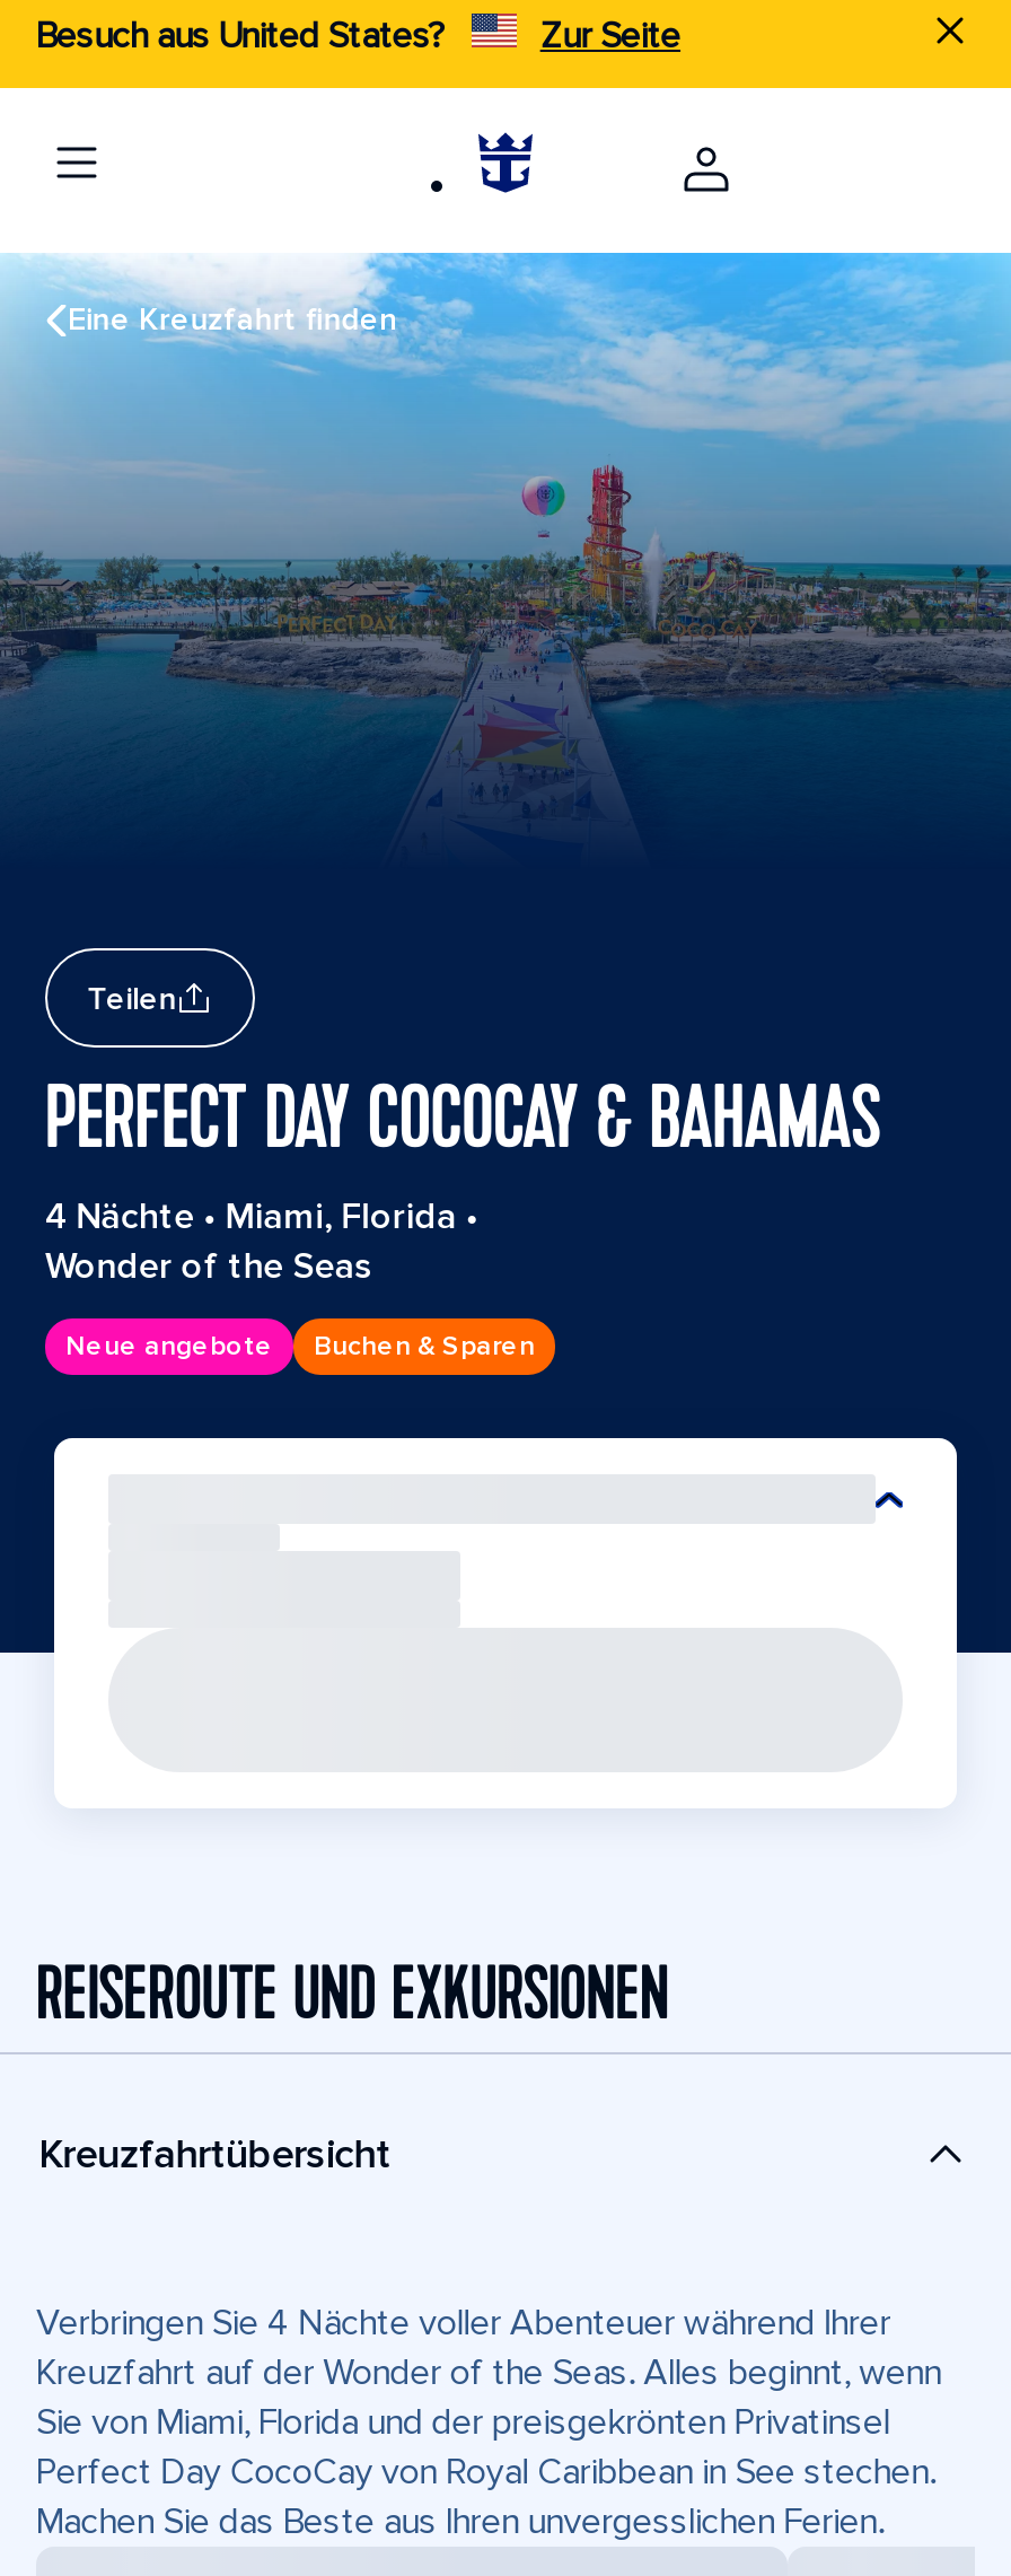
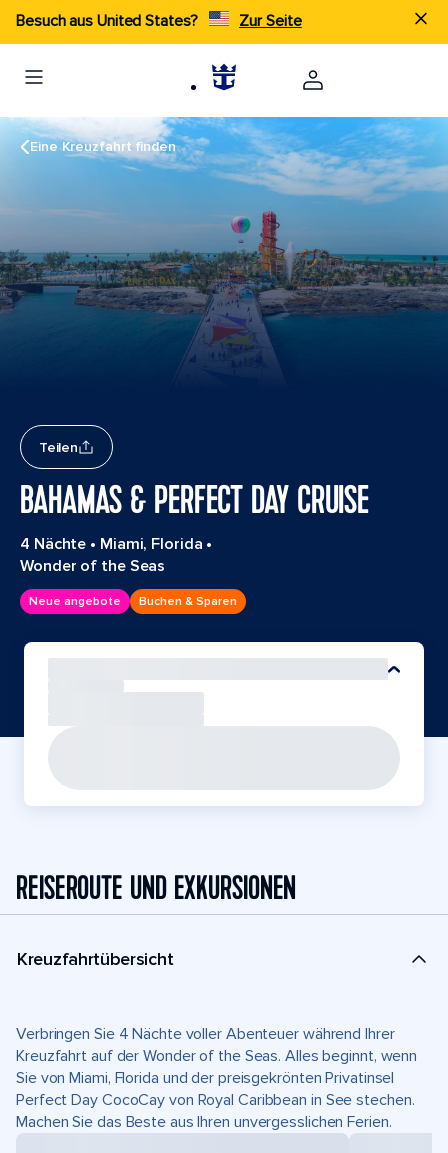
[45,1063,880,1176] PERFECT DAY COCOCAY & BAHAMAS -> [20,476,369,526] BAHAMAS & PERFECT DAY CRUISE

